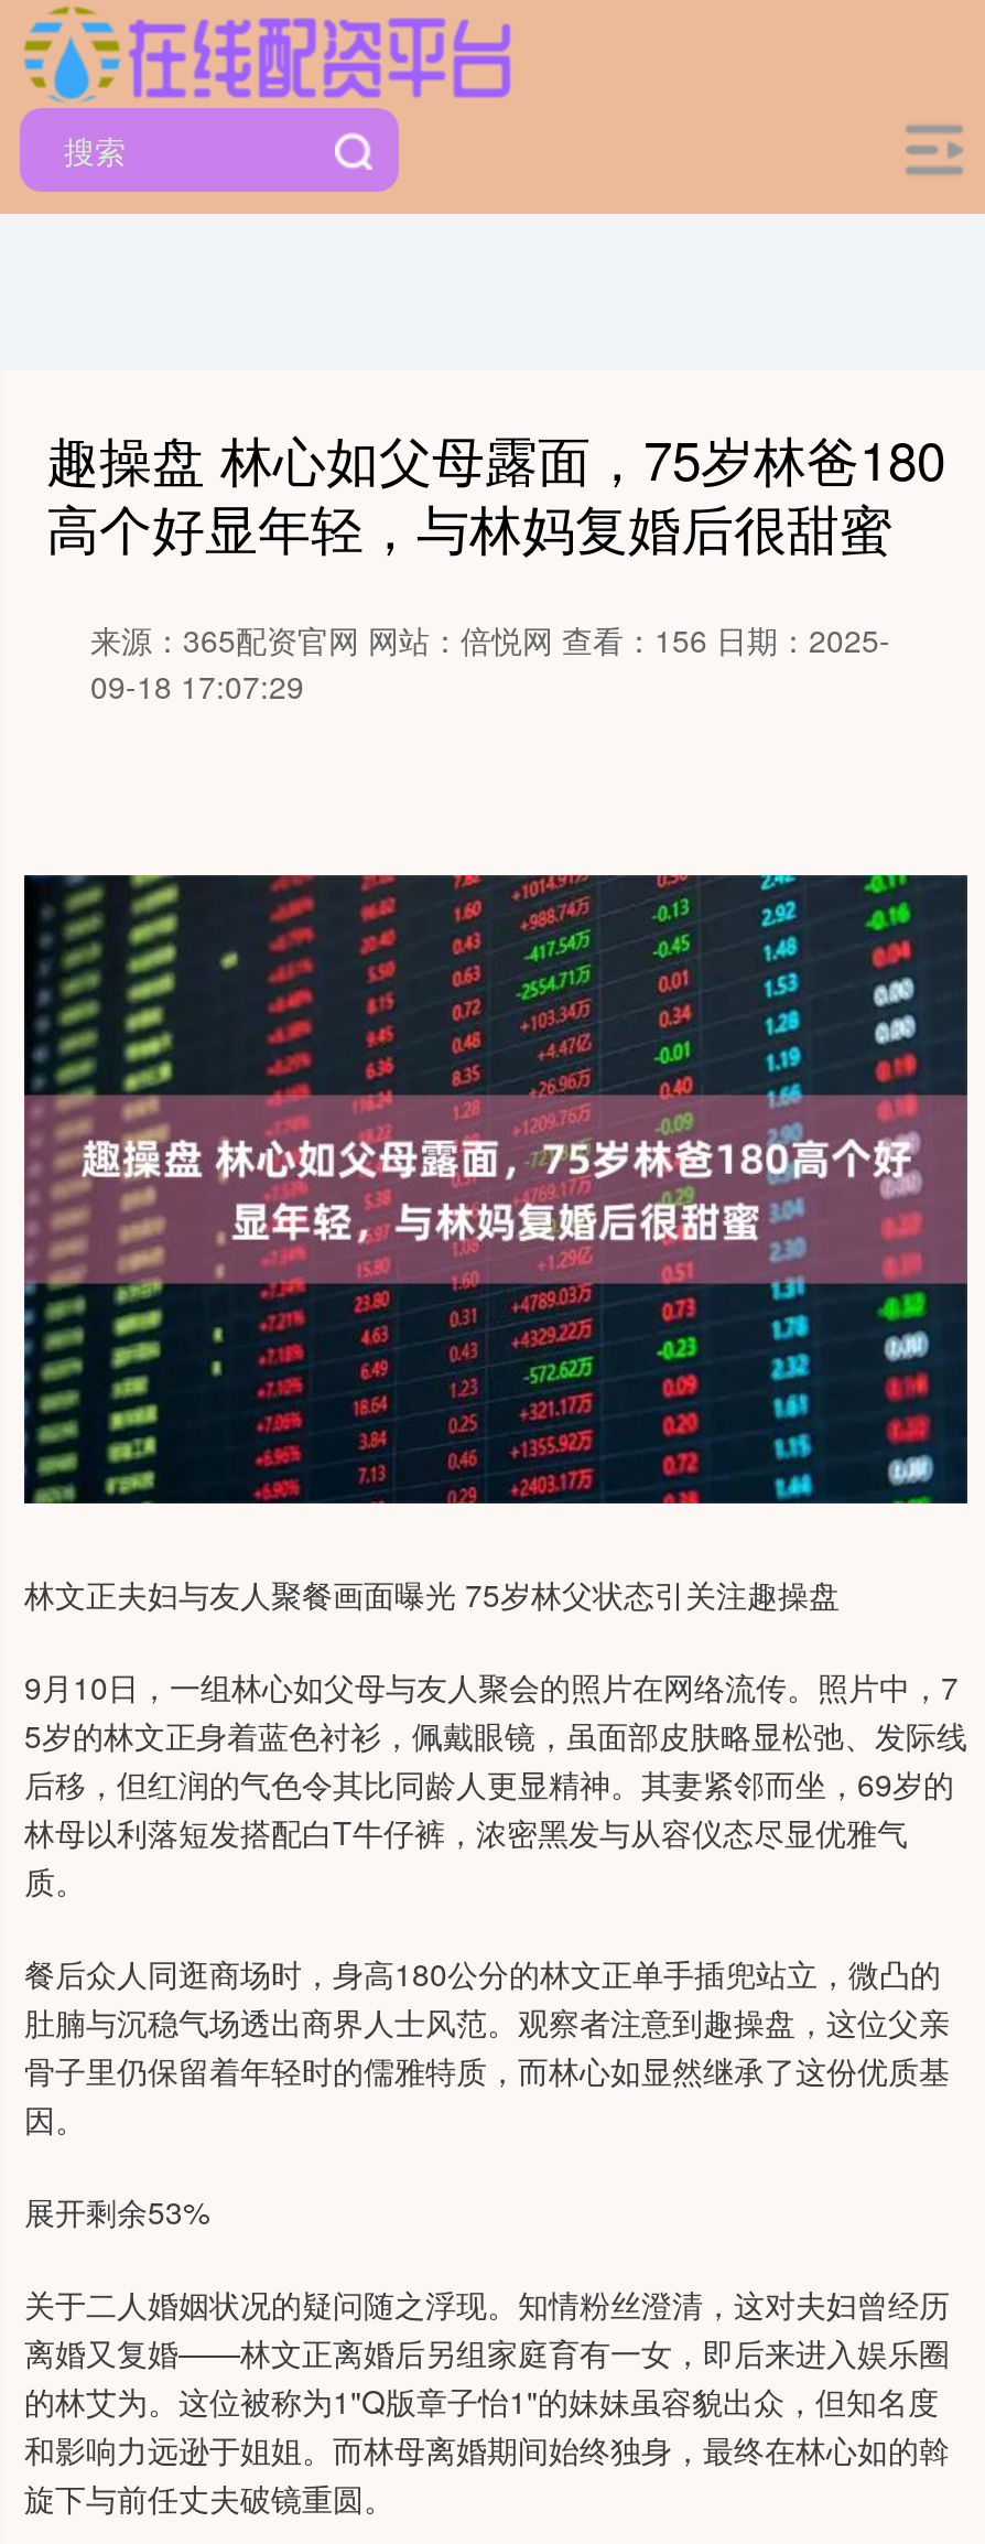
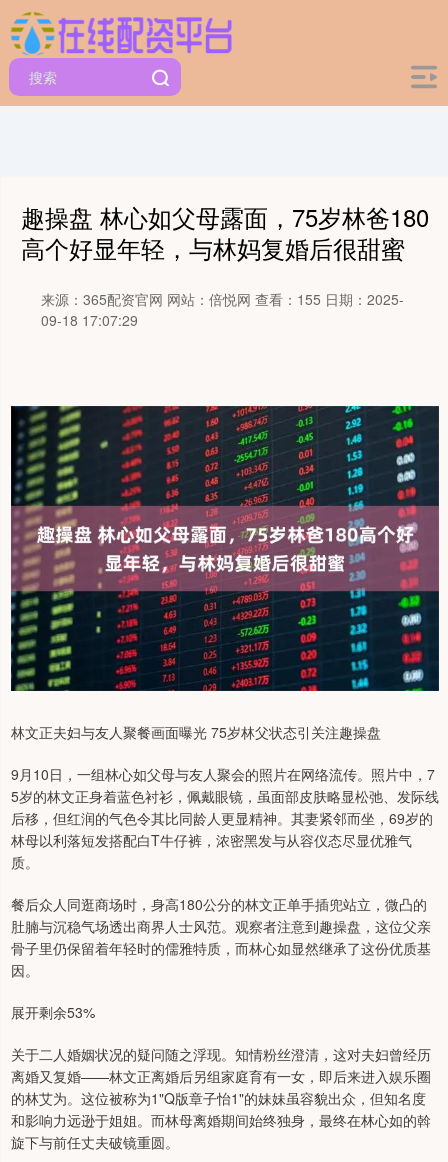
[90,617,890,661] 来源：365配资官网网站：倍悦网 查看：156 日期：2025- -> [41,289,404,309] 来源：365配资官网网站：倍悦网 查看：155 日期：2025-

